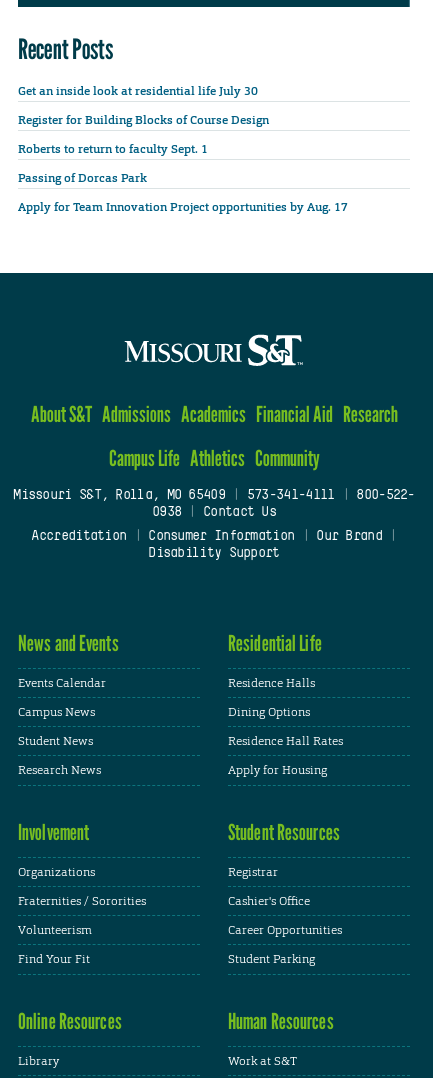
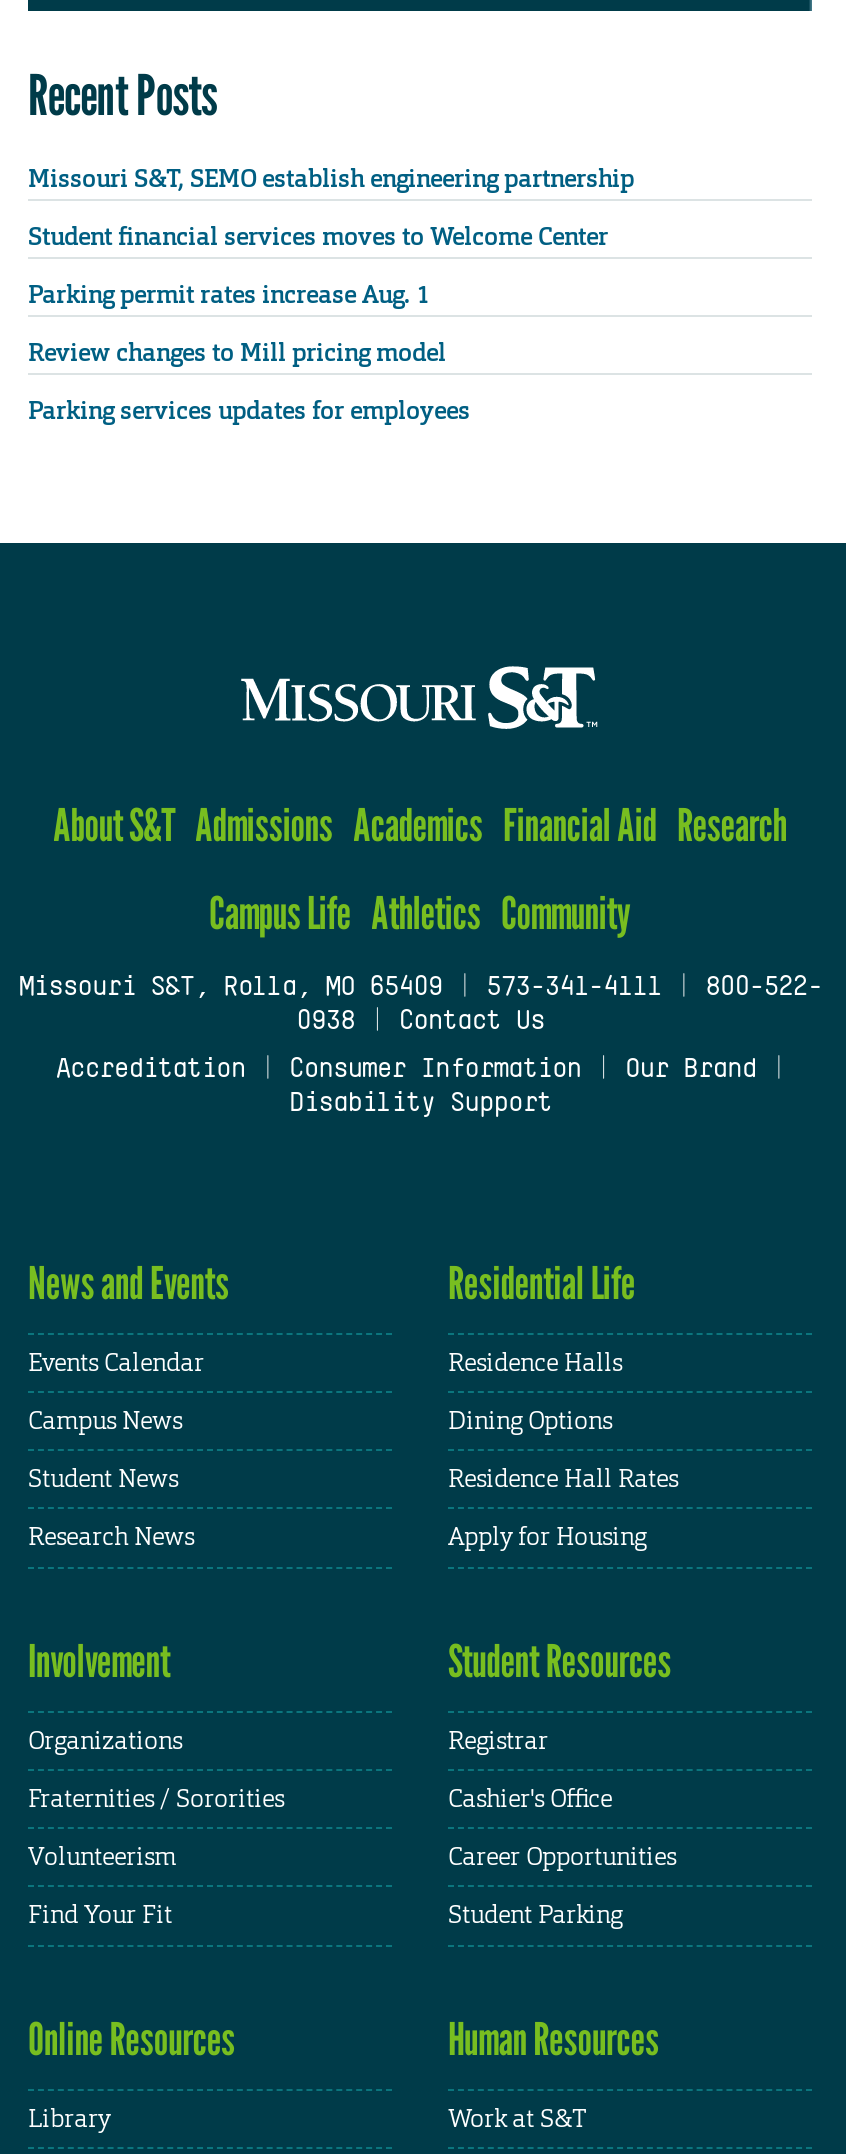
[18,83,258,99] Get an inside look at residential life July 30 -> [28,162,634,194] Missouri S&T, SEMO establish engineering partnership
[18,112,269,128] Register for Building Blocks of Course Design -> [28,220,608,252] Student financial services moves to Welcome Center
[18,141,211,157] Roberts to return to faculty Sept. 1 -> [28,279,430,311] Parking permit rates increase Aug. 1
[18,170,147,186] Passing of Dorcas Park -> [28,337,446,369] Review changes to Mill pricing model
[18,199,348,215] Apply for Team Innovation Project opportunities by Aug. 17 -> [28,395,470,427] Parking services updates for employees

